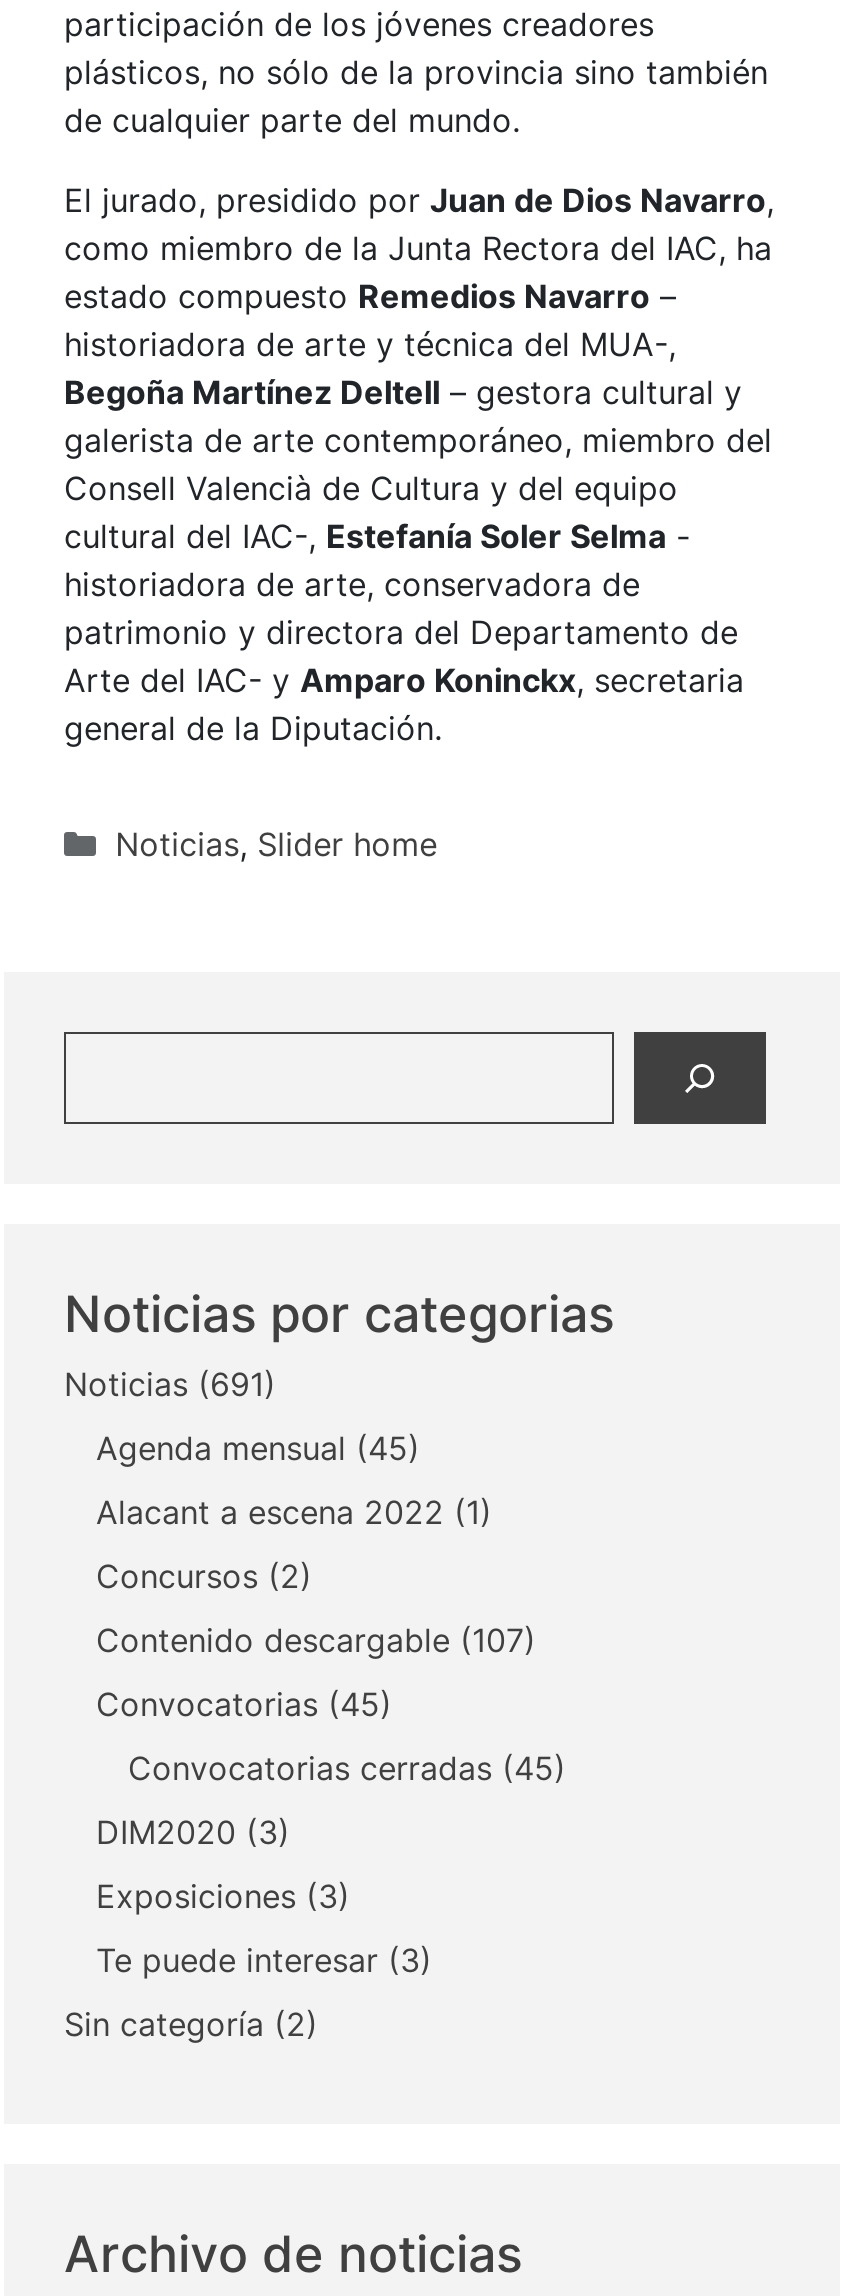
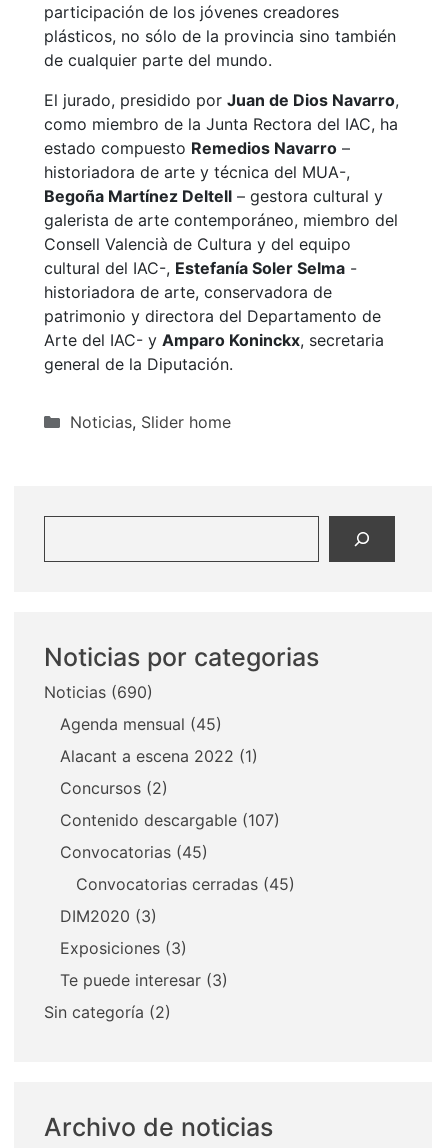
[64,1364,276,1404] Noticias (691) -> [44,682,153,702] Noticias (690)

